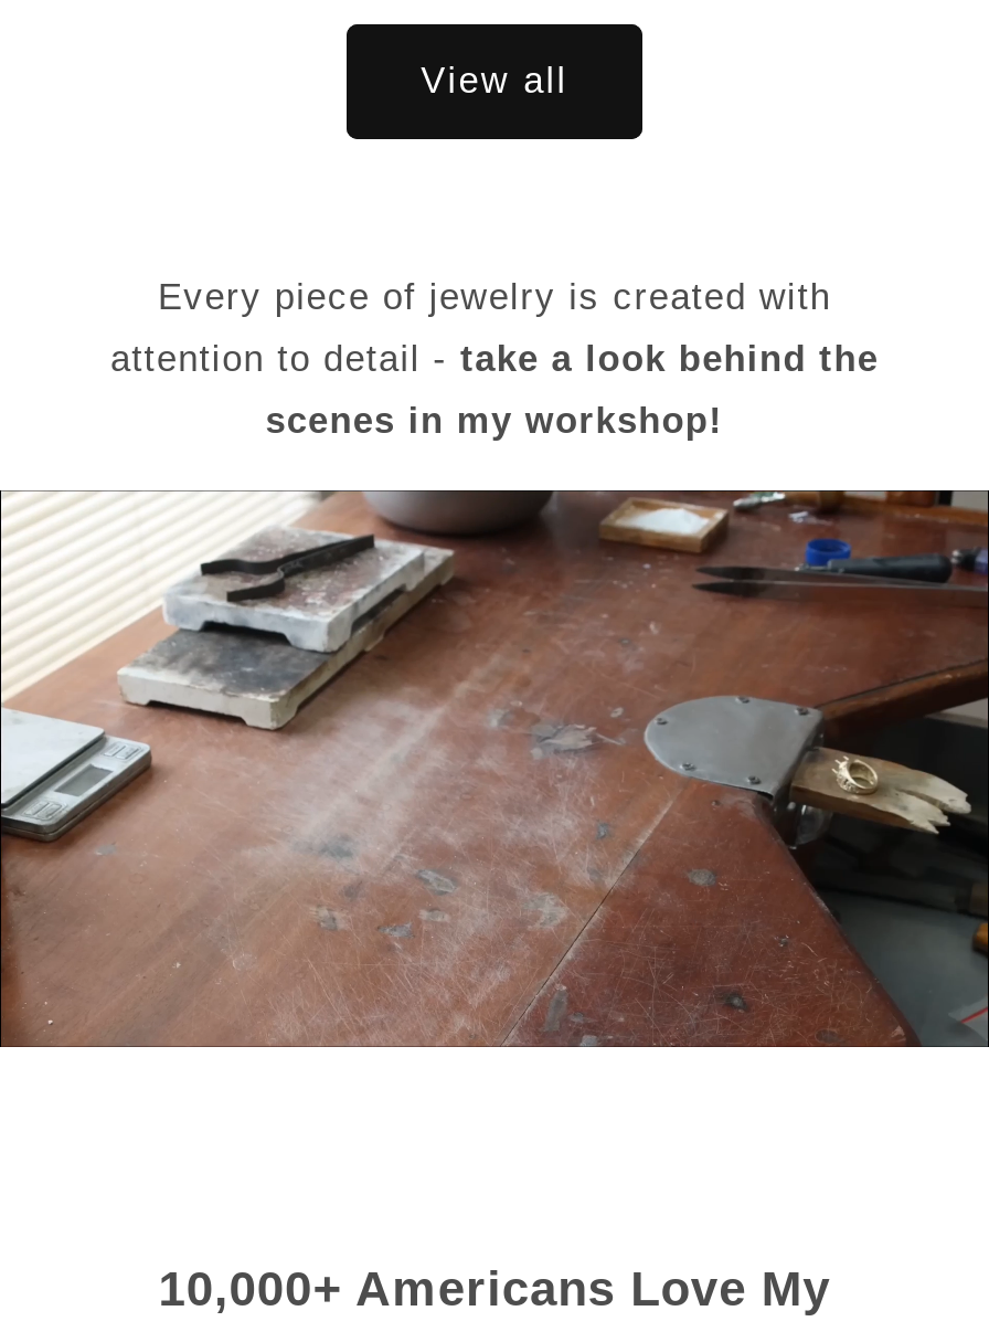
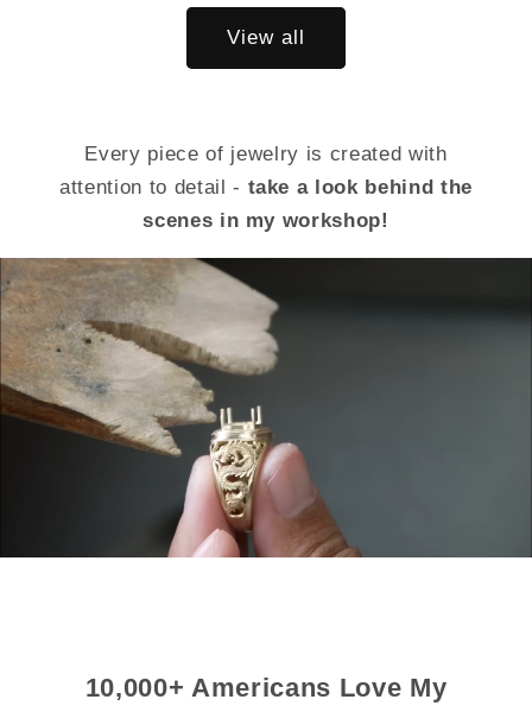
[7,490,982,1049] [image] -> [4,258,528,559] [image]

